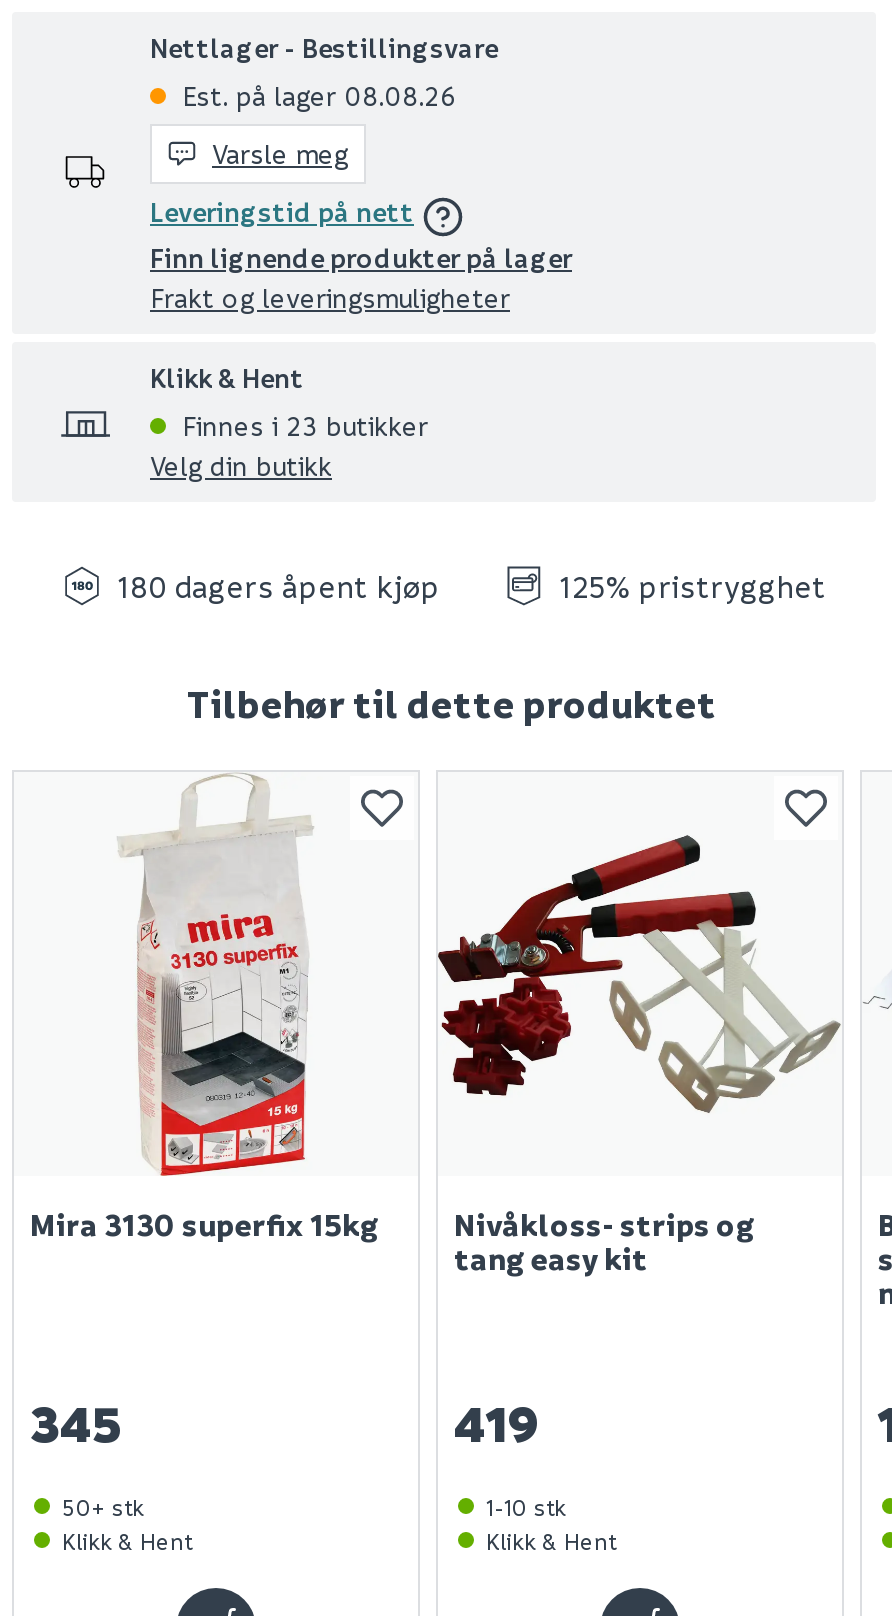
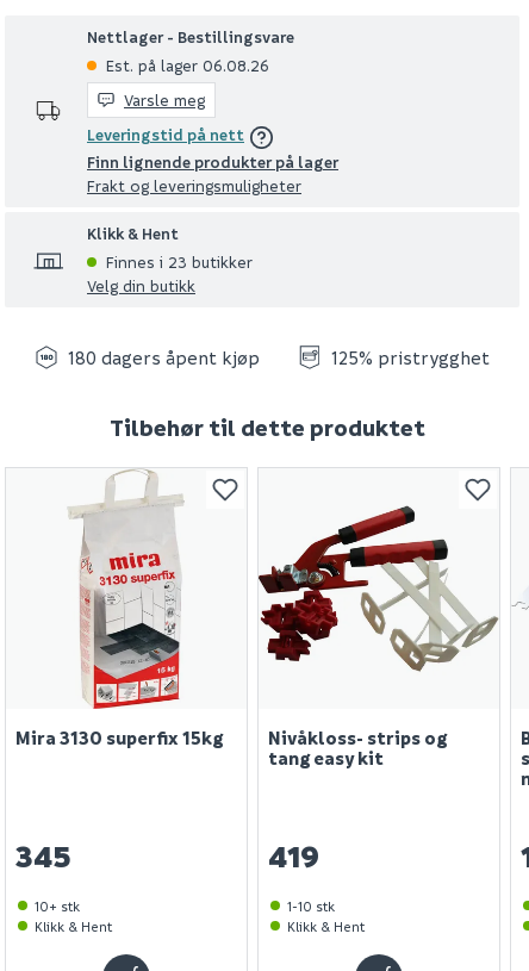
[182,79,456,113] Est. på lager 08.08.26 -> [106,55,269,75] Est. på lager 06.08.26
[62,1491,144,1521] 50+ stk -> [35,897,80,914] 10+ stk

